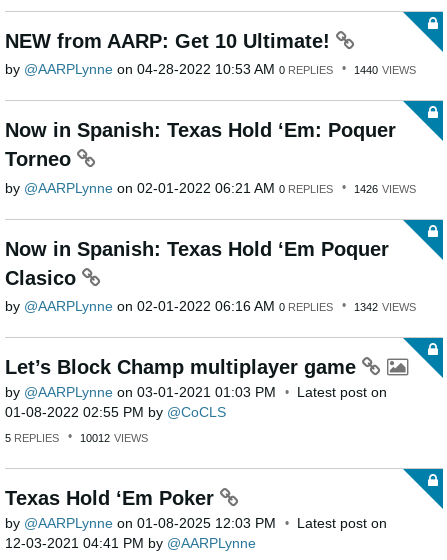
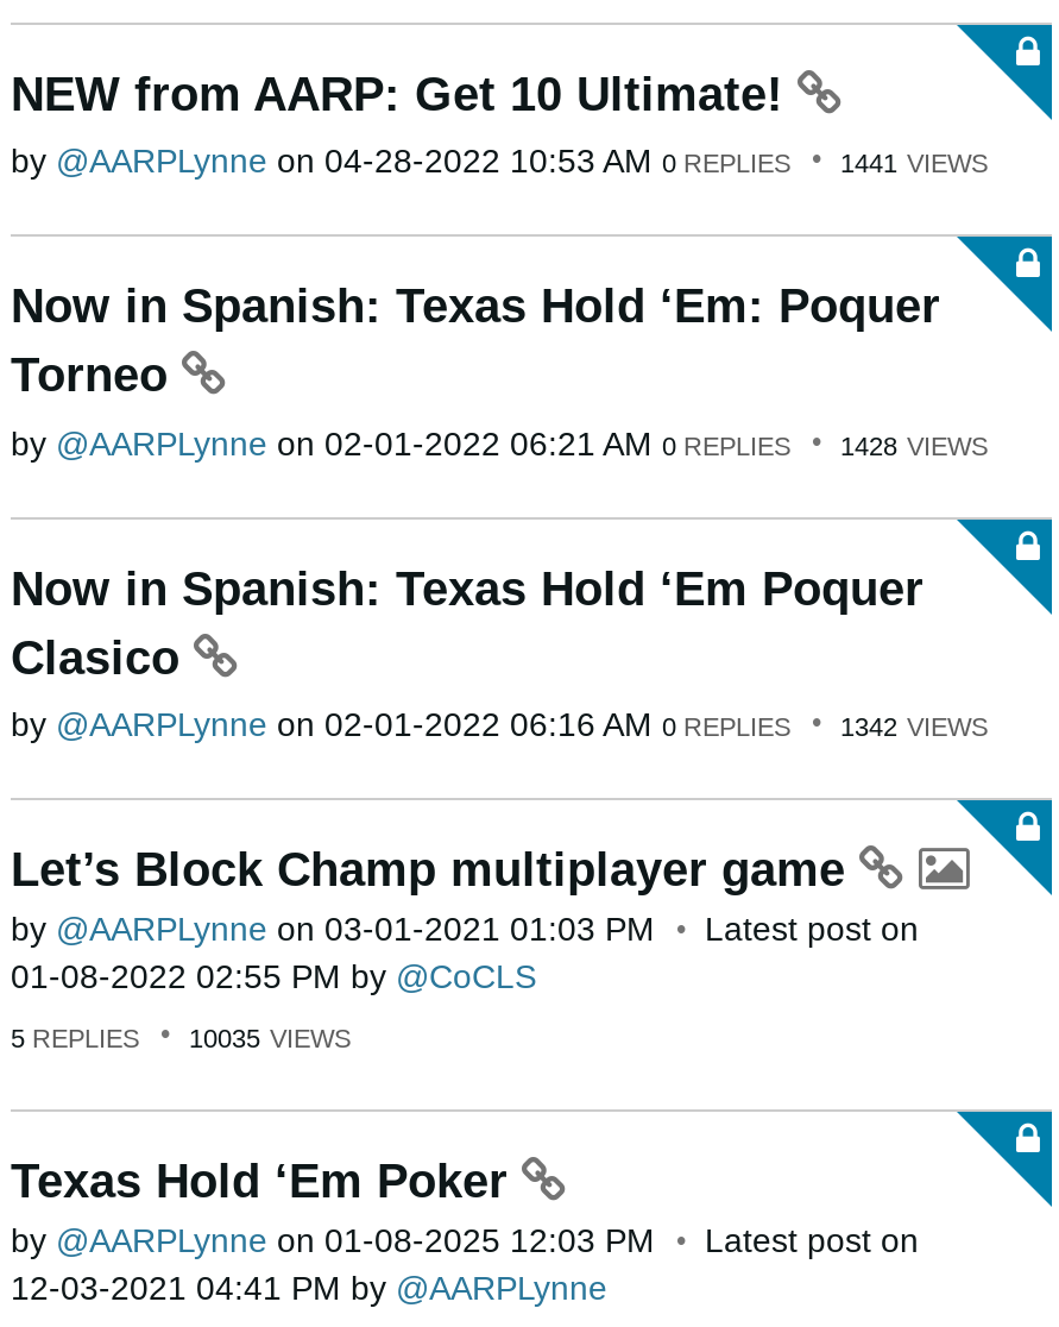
[5,61,416,77] by AARPLynne on 04-28-2022 10:53 AM 0 REPLIES 1440 VIEWS -> [11,142,988,180] by AARPLynne on 04-28-2022 10:53 AM 0 REPLIES 1441 VIEWS
[5,180,416,196] by AARPLynne on 02-01-2022 06:21 AM 0 REPLIES 1426 VIEWS -> [11,424,988,462] by AARPLynne on 02-01-2022 06:21 AM 0 REPLIES 1428 VIEWS
[5,432,148,444] 5 REPLIES 10012 VIEWS -> [11,1023,351,1052] 5 REPLIES 10035 VIEWS

